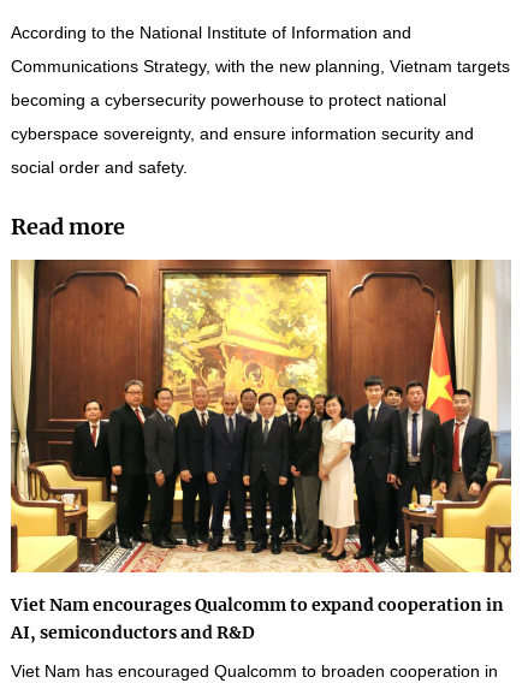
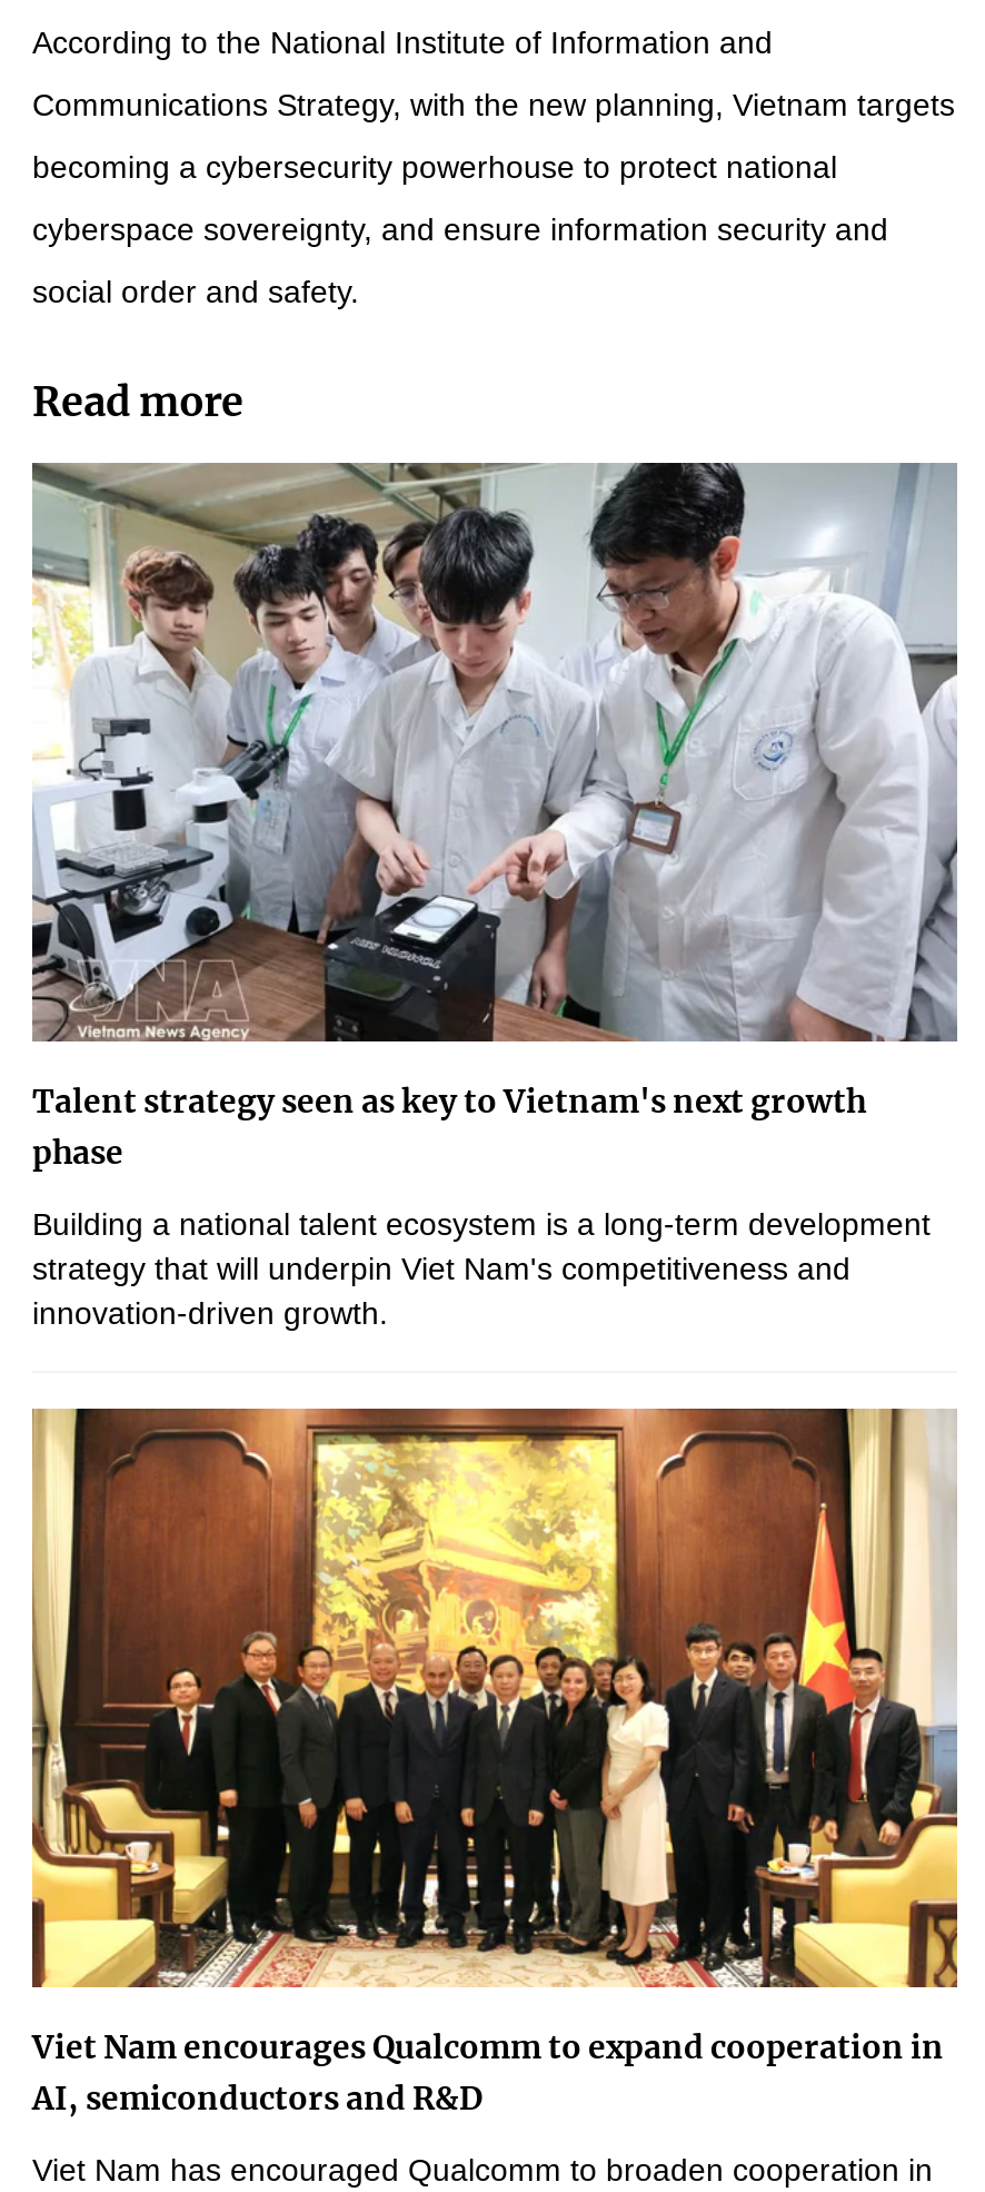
none -> [30,461,959,1330] [image] | Talent strategy seen as key to Vietnam's next growth | phase | Building a national talent ecosystem is a long-term development | strategy that will underpin Viet Nam's competitiveness and | innovation-driven growth.

